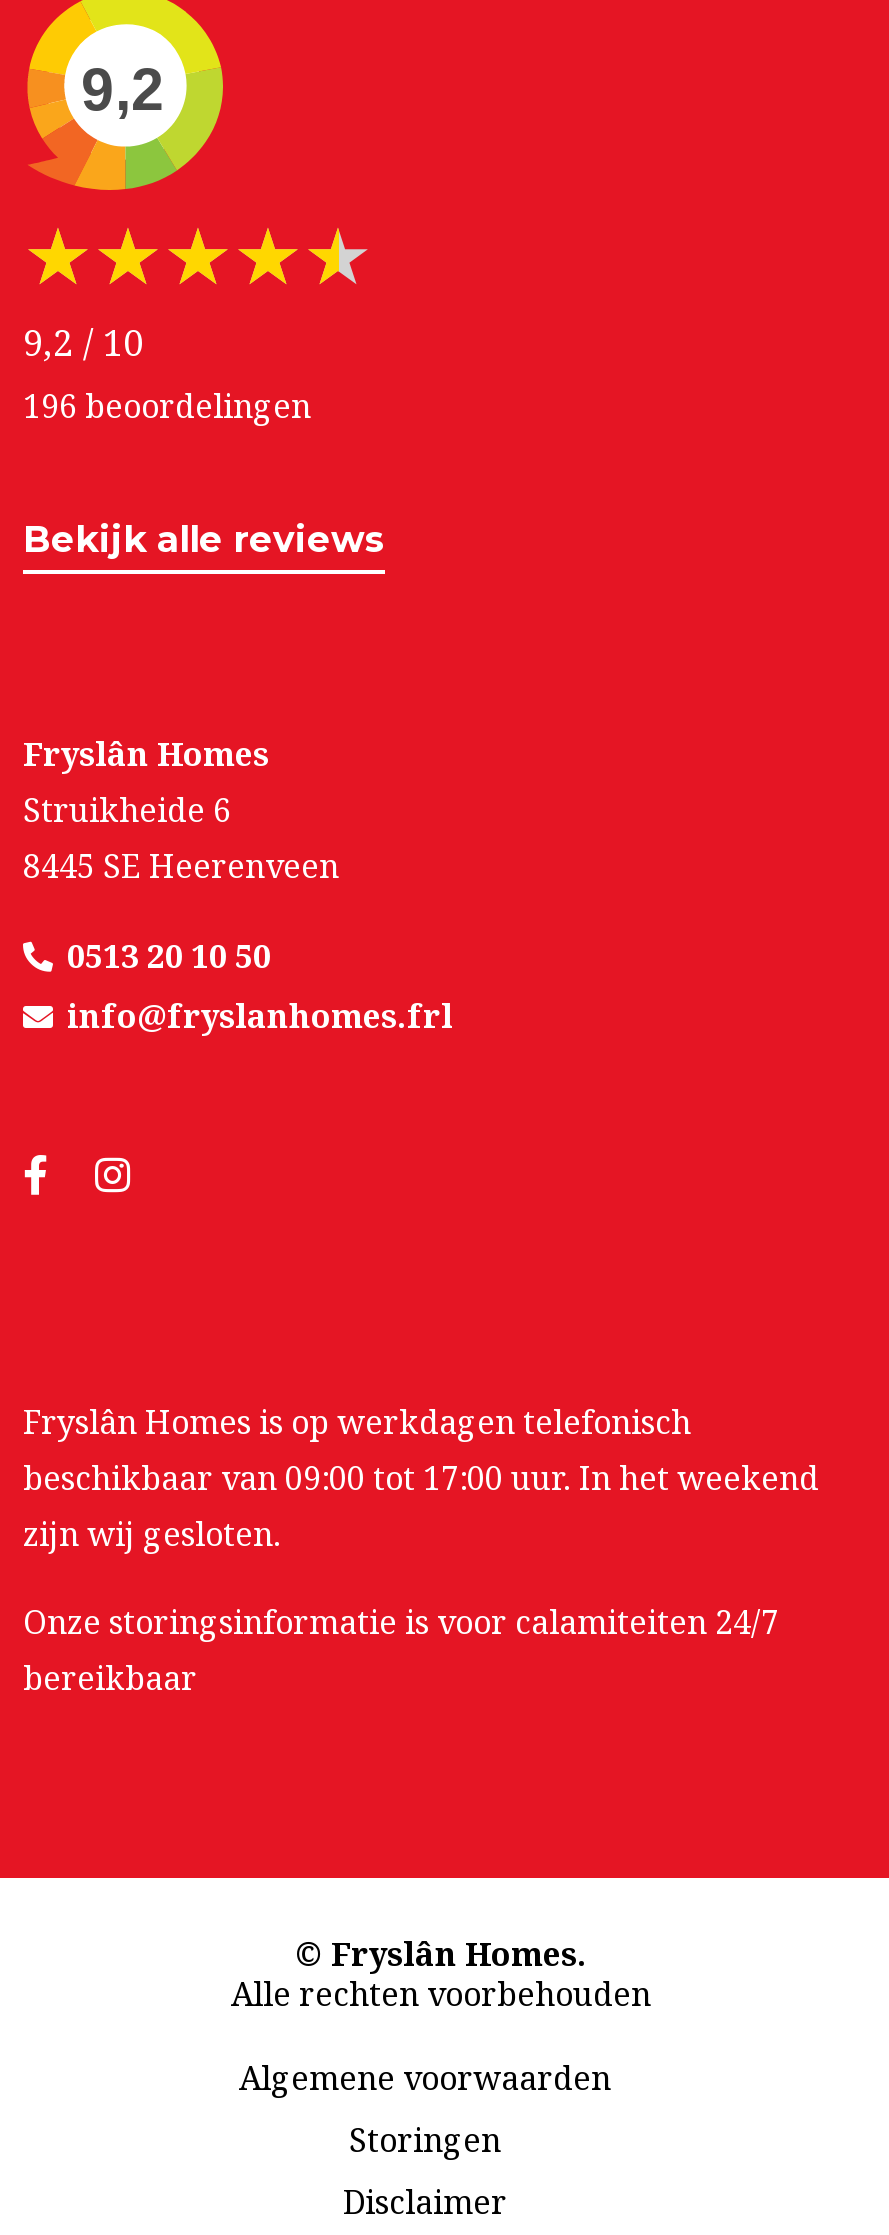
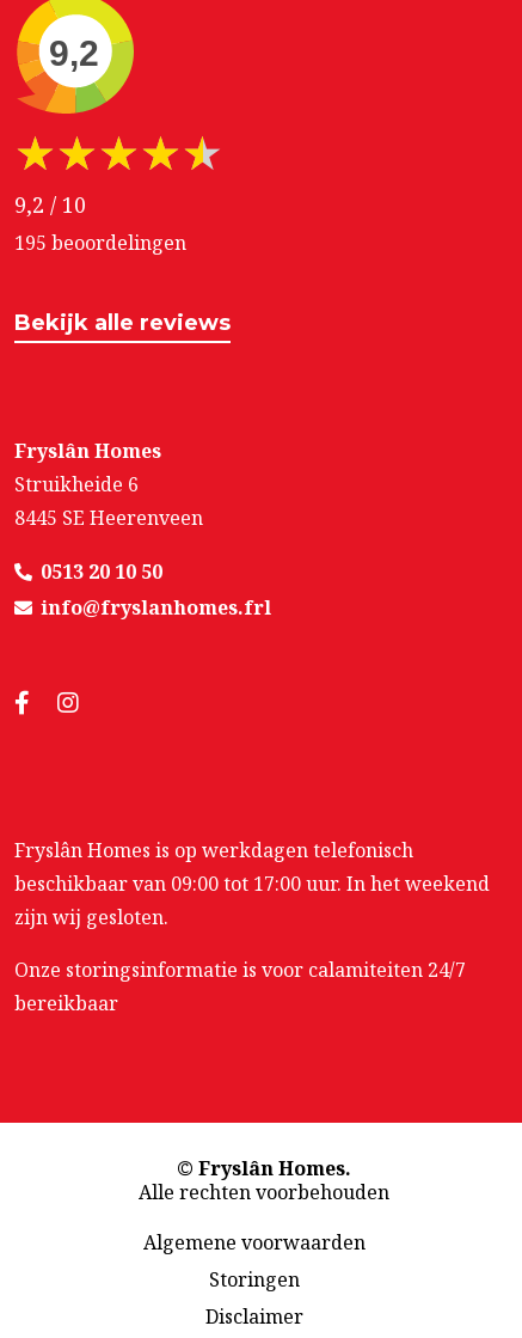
[23,384,311,428] 196 beoordelingen -> [14,230,186,256] 195 beoordelingen

